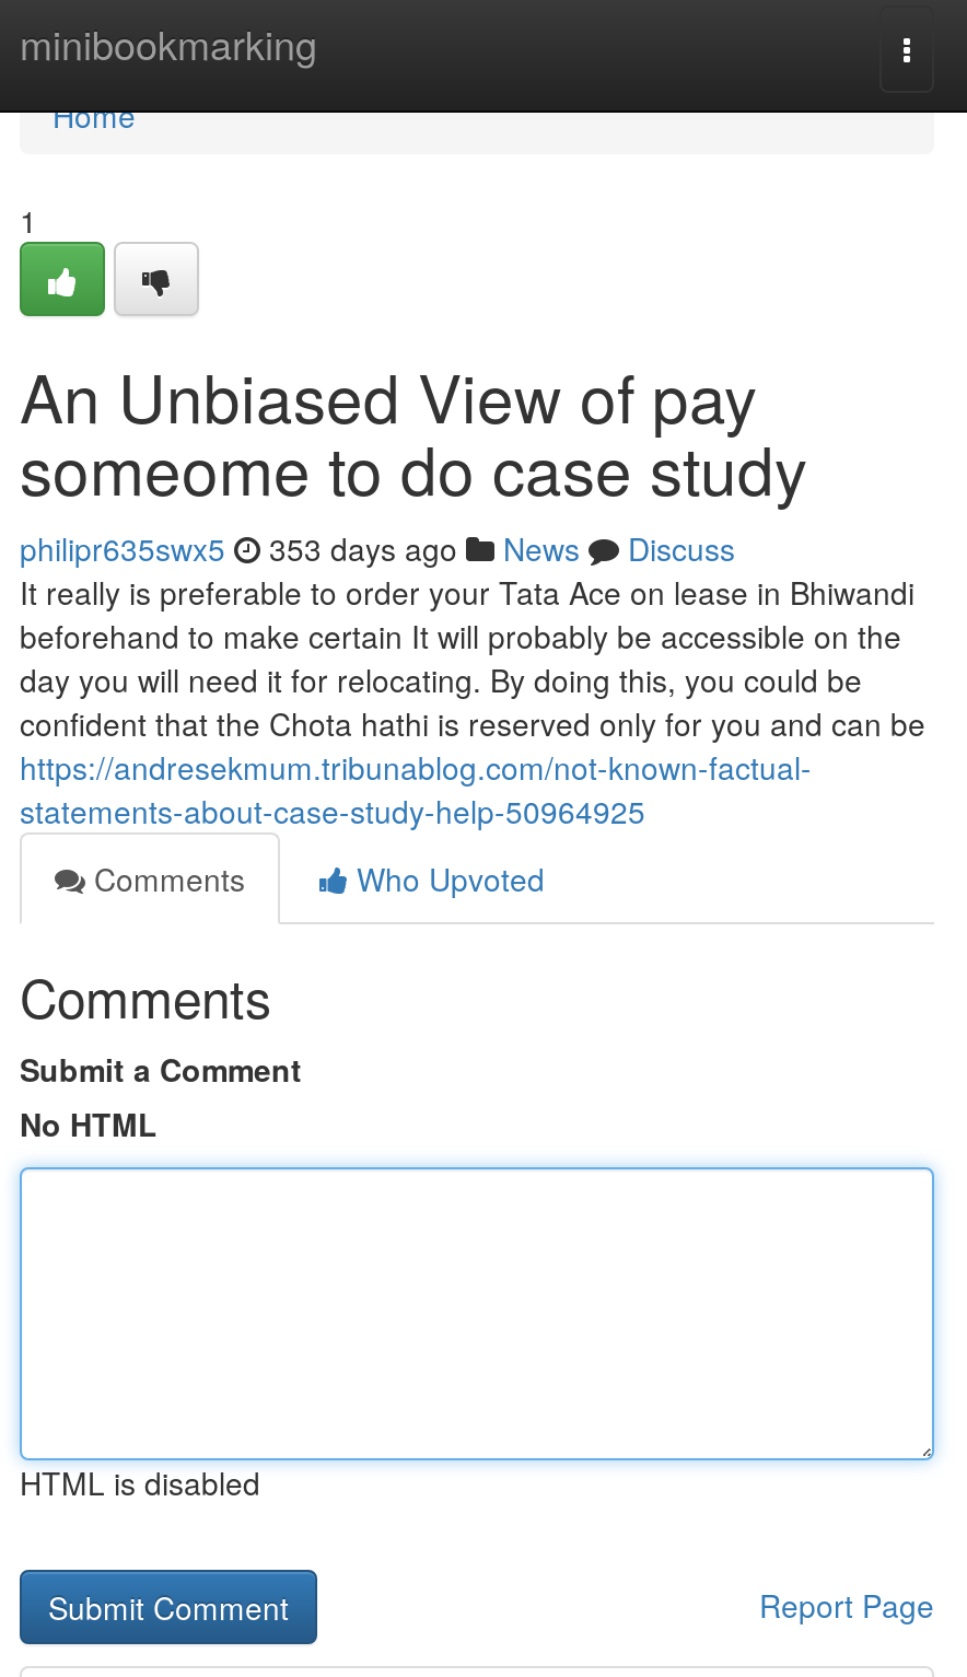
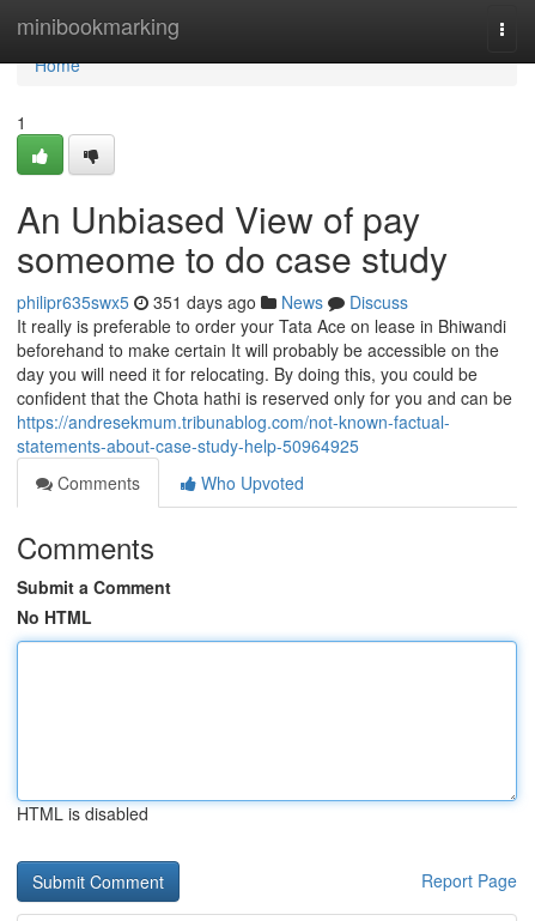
[20,526,735,570] philipr635swx5 353 days ago News Discuss -> [17,290,408,314] philipr635swx5 351 days ago News Discuss

